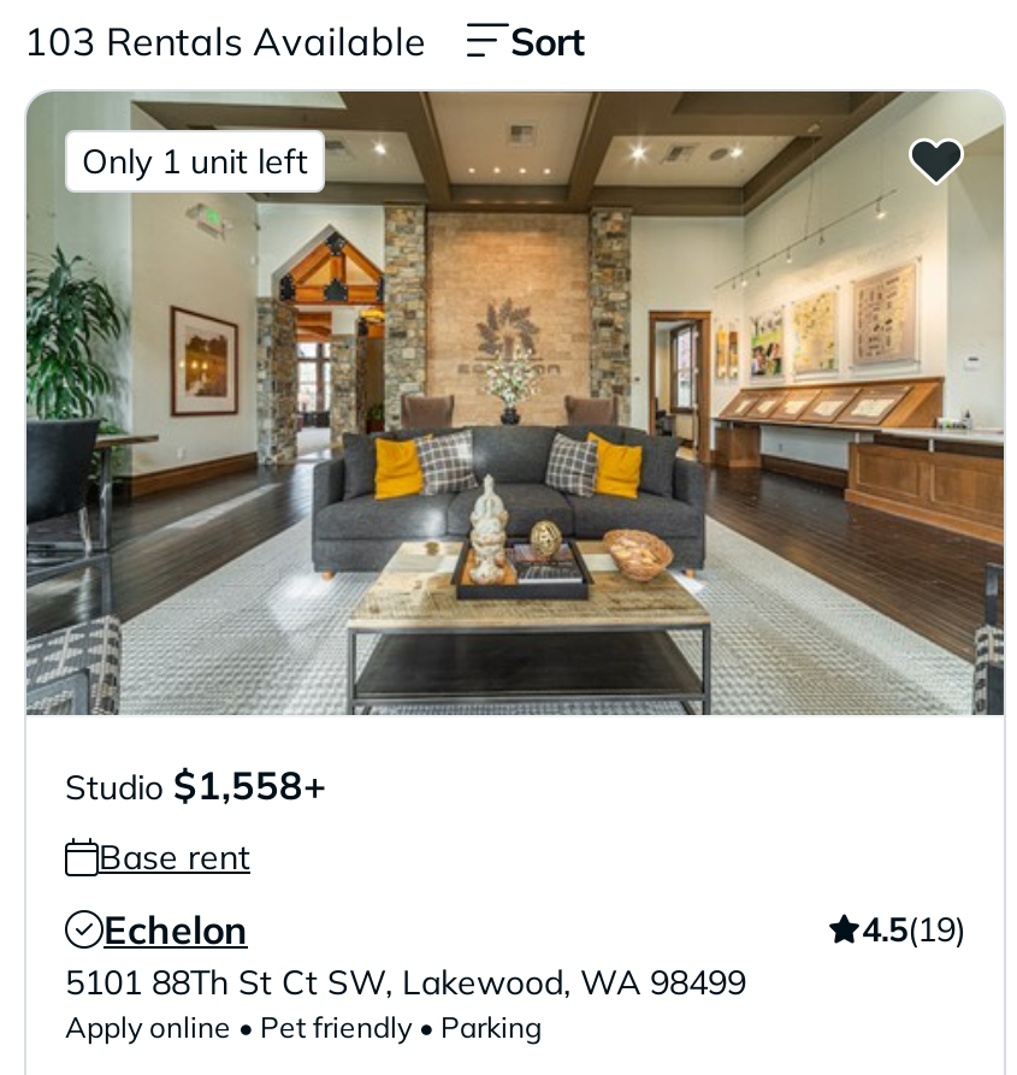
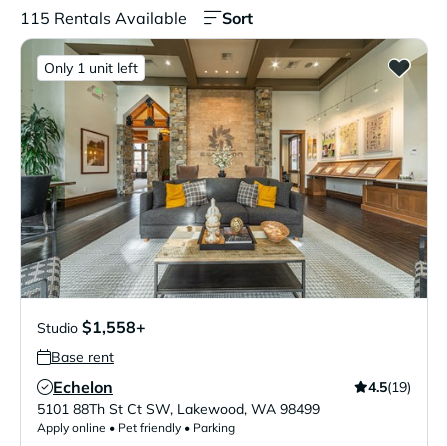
[24,17,426,65] 103 Rentals Available -> [20,8,187,28] 115 Rentals Available

